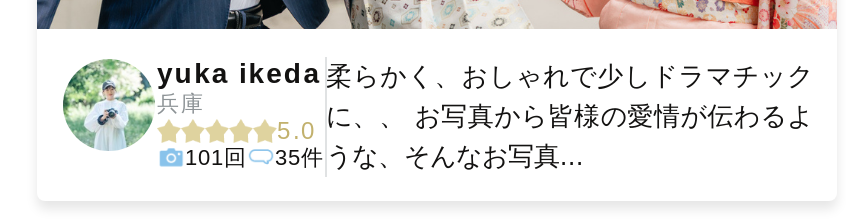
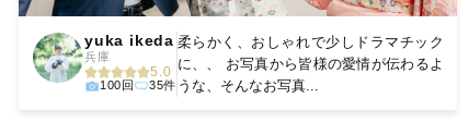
[185,142,584,172] 101回 35件 うな、そんなお写真... -> [100,77,318,94] 100回 35件 うな、そんなお写真...

